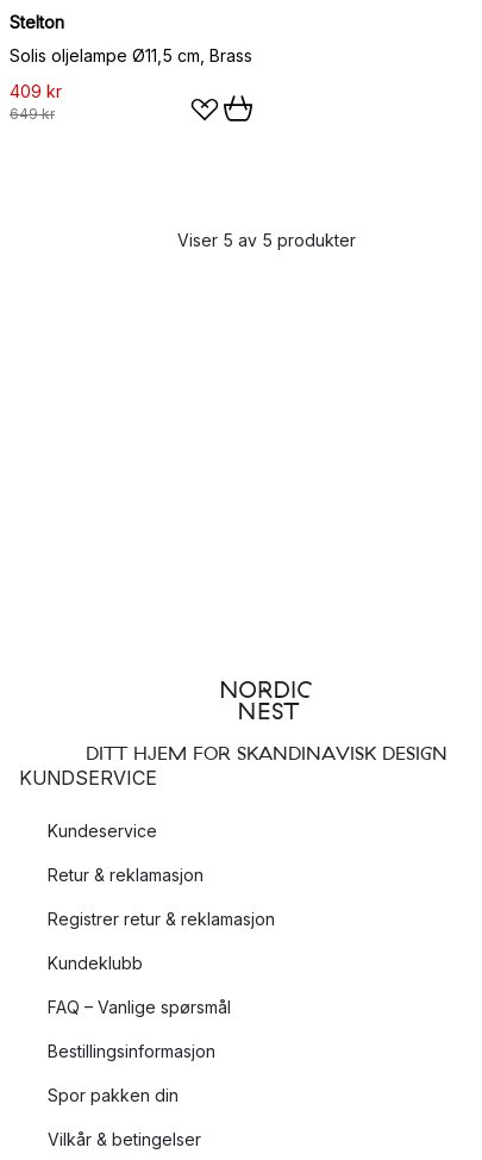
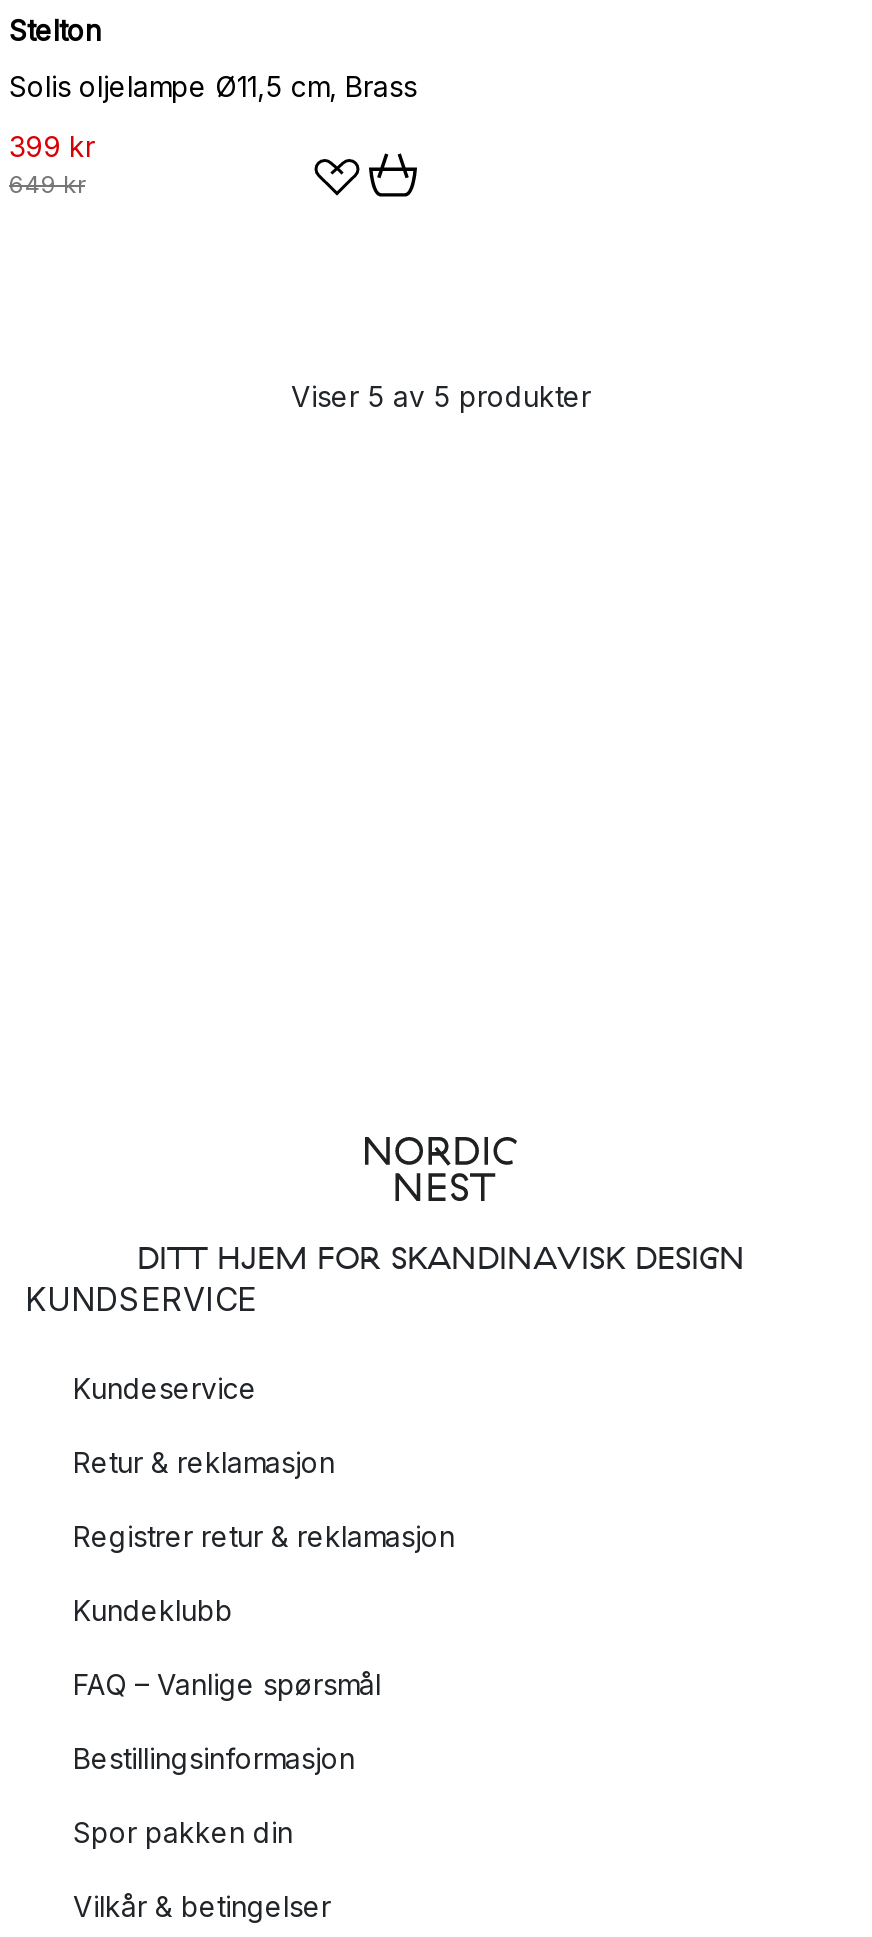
[10,81,62,101] 409 kr -> [9,129,95,163] 399 kr

